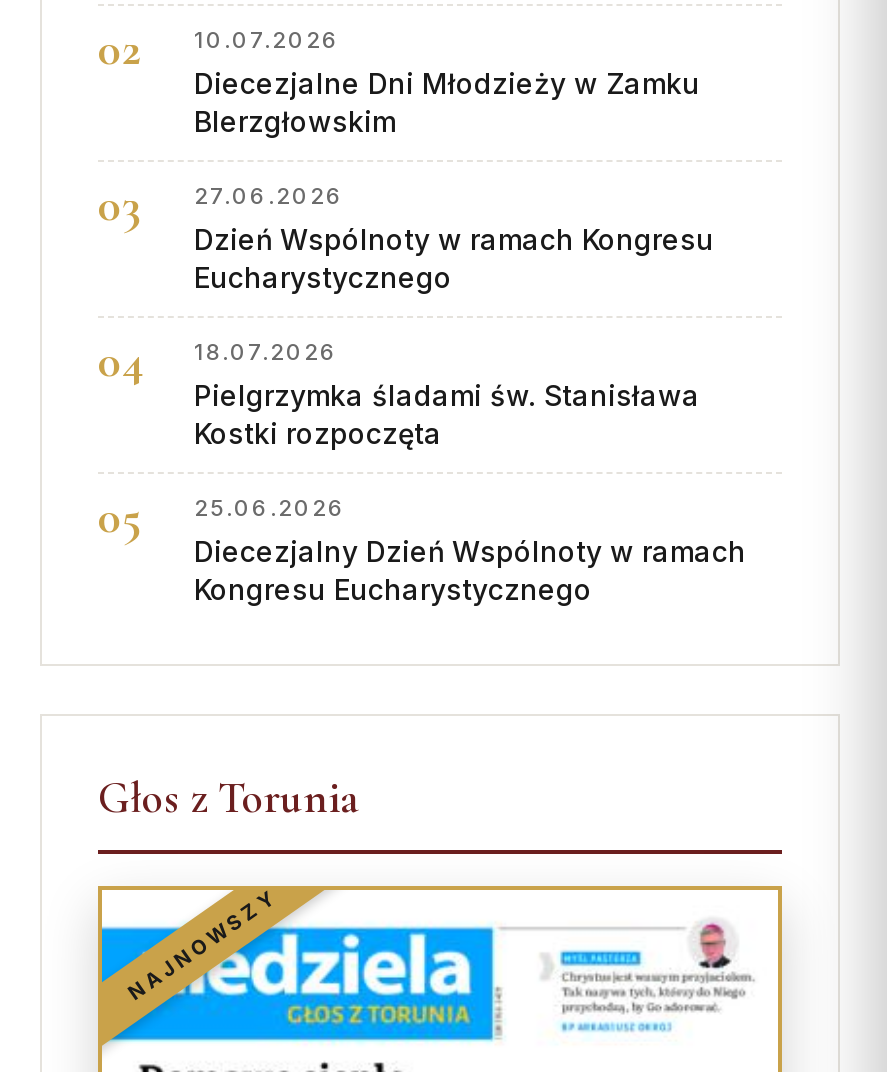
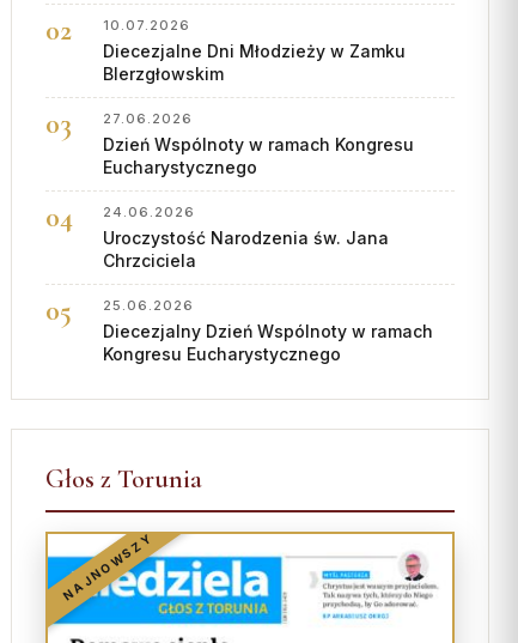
[194,337,700,449] 18.07.2026 | Pielgrzymka śladami św. Stanisława | Kostki rozpoczęta -> [103,203,389,270] 24.06.2026 | Uroczystość Narodzenia św. Jana | Chrzciciela

